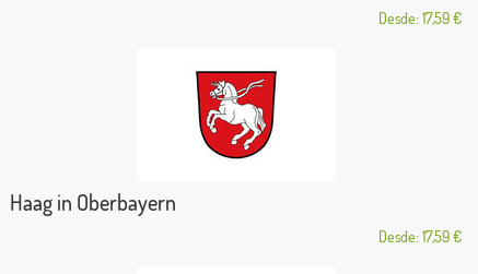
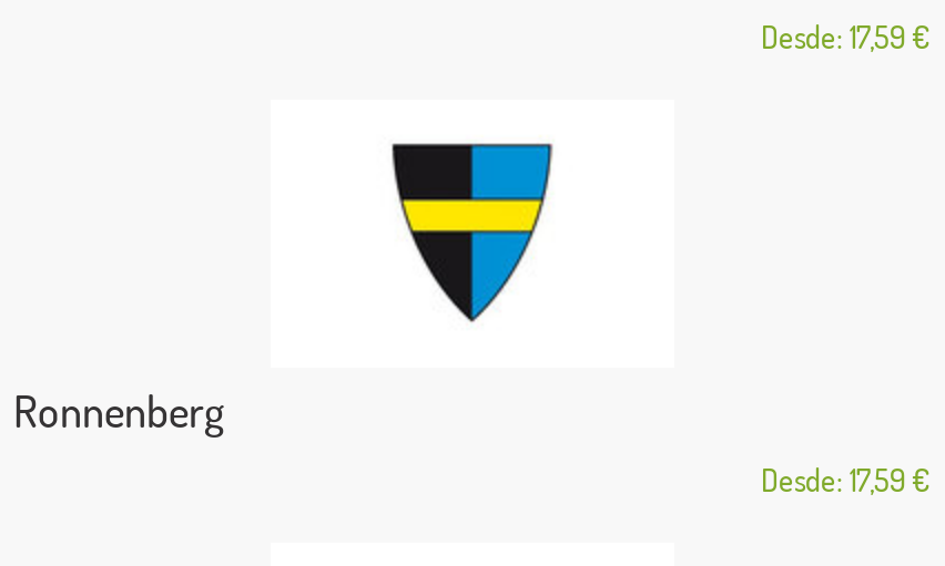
[196,70,277,159] [image] -> [393,143,552,322] [image]
[10,188,176,216] Haag in Oberbayern -> [13,380,224,438] Ronnenberg

